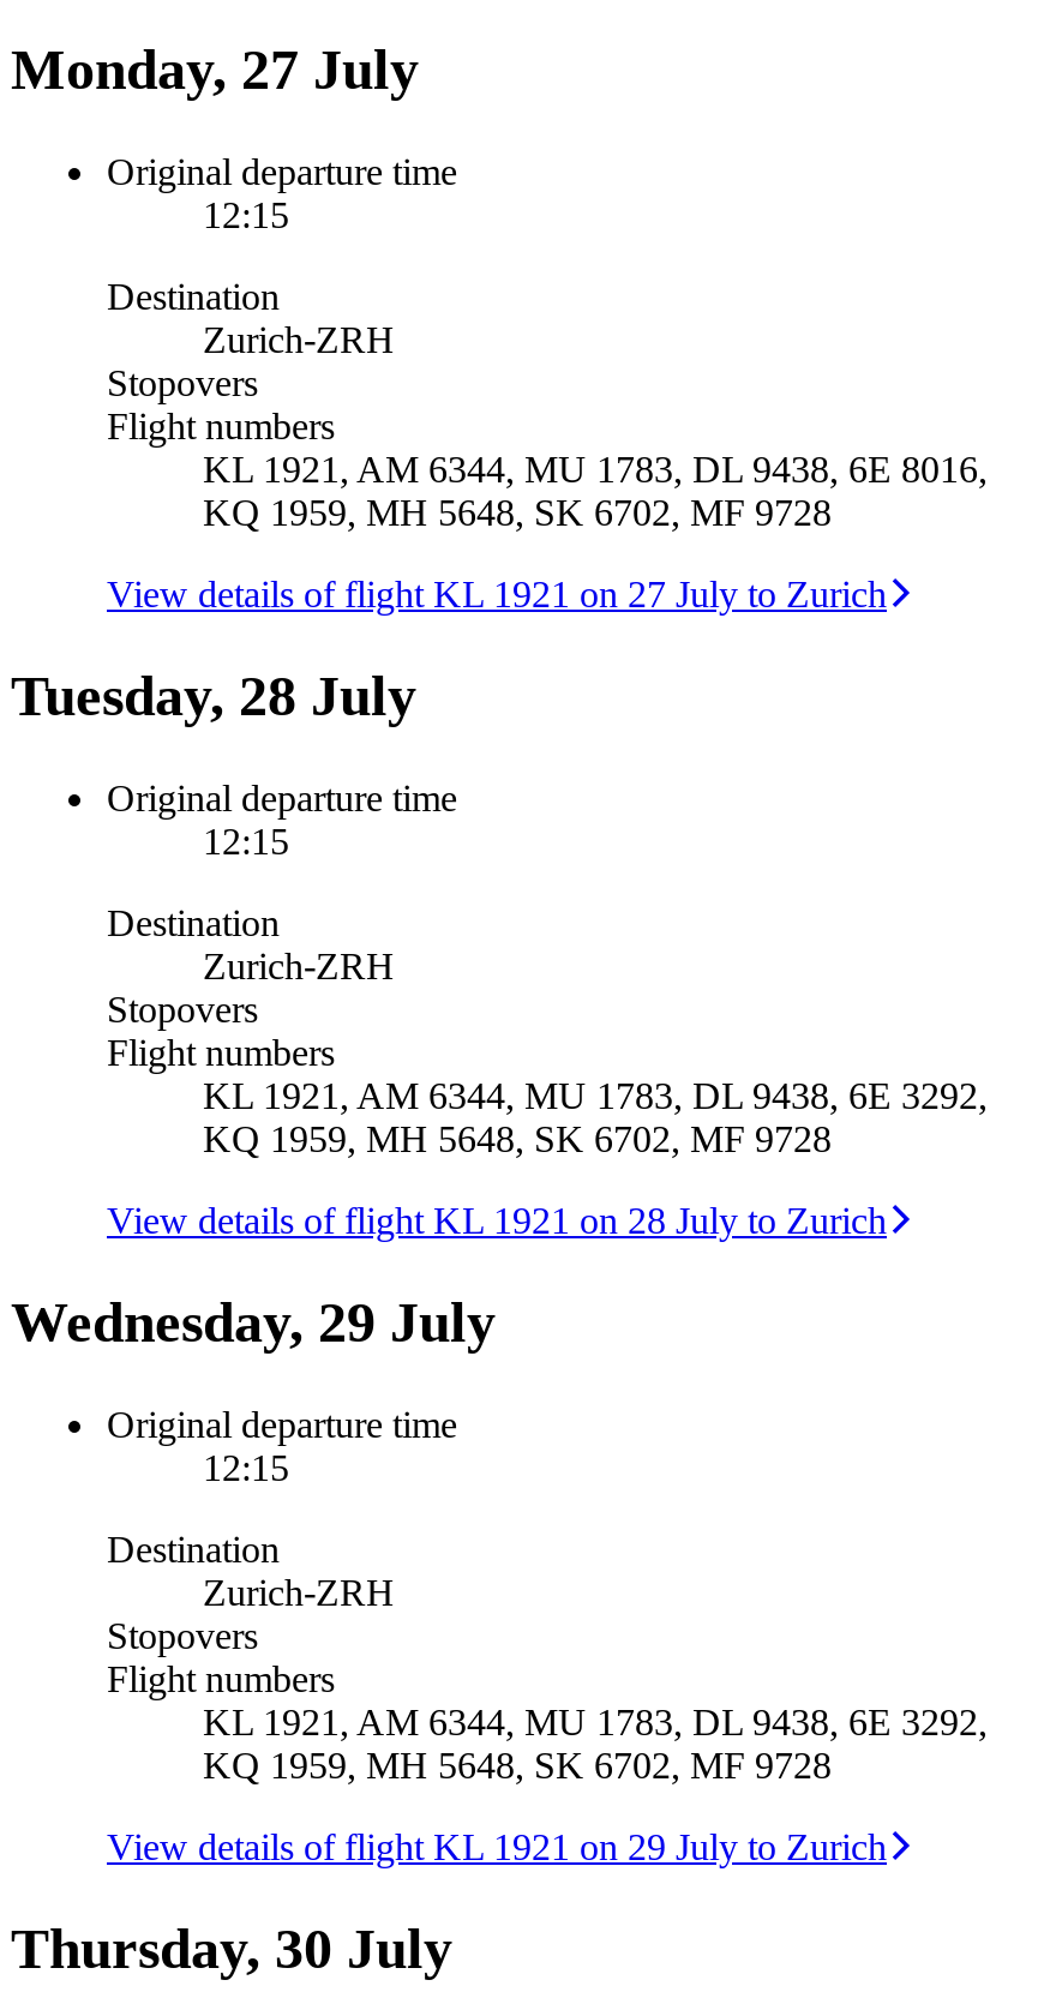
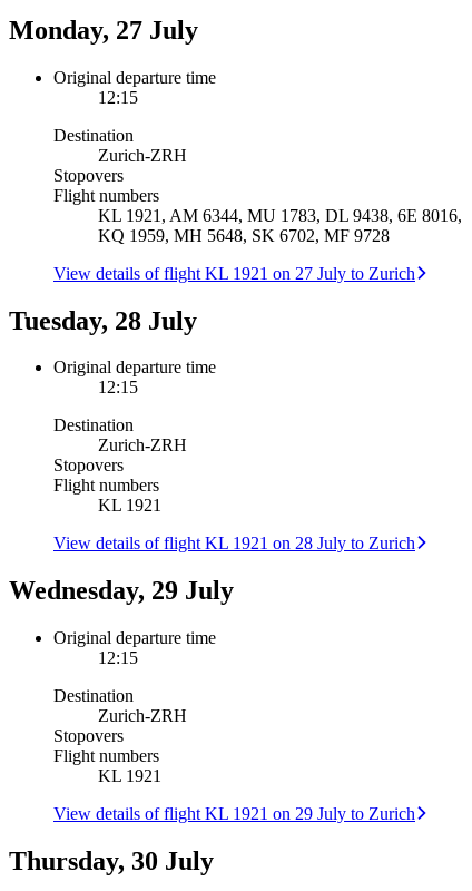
[203,1075,988,1159] KL 1921, AM 6344, MU 1783, DL 9438, 6E 3292, | KQ 1959, MH 5648, SK 6702, MF 9728 -> [98,496,161,515] KL 1921
[203,1701,988,1785] KL 1921, AM 6344, MU 1783, DL 9438, 6E 3292, | KQ 1959, MH 5648, SK 6702, MF 9728 -> [98,766,161,785] KL 1921

